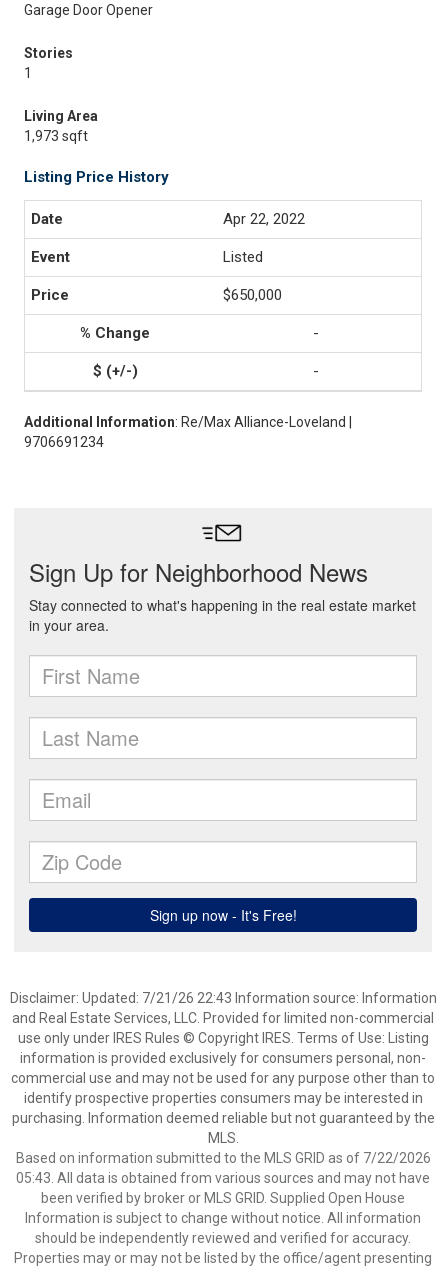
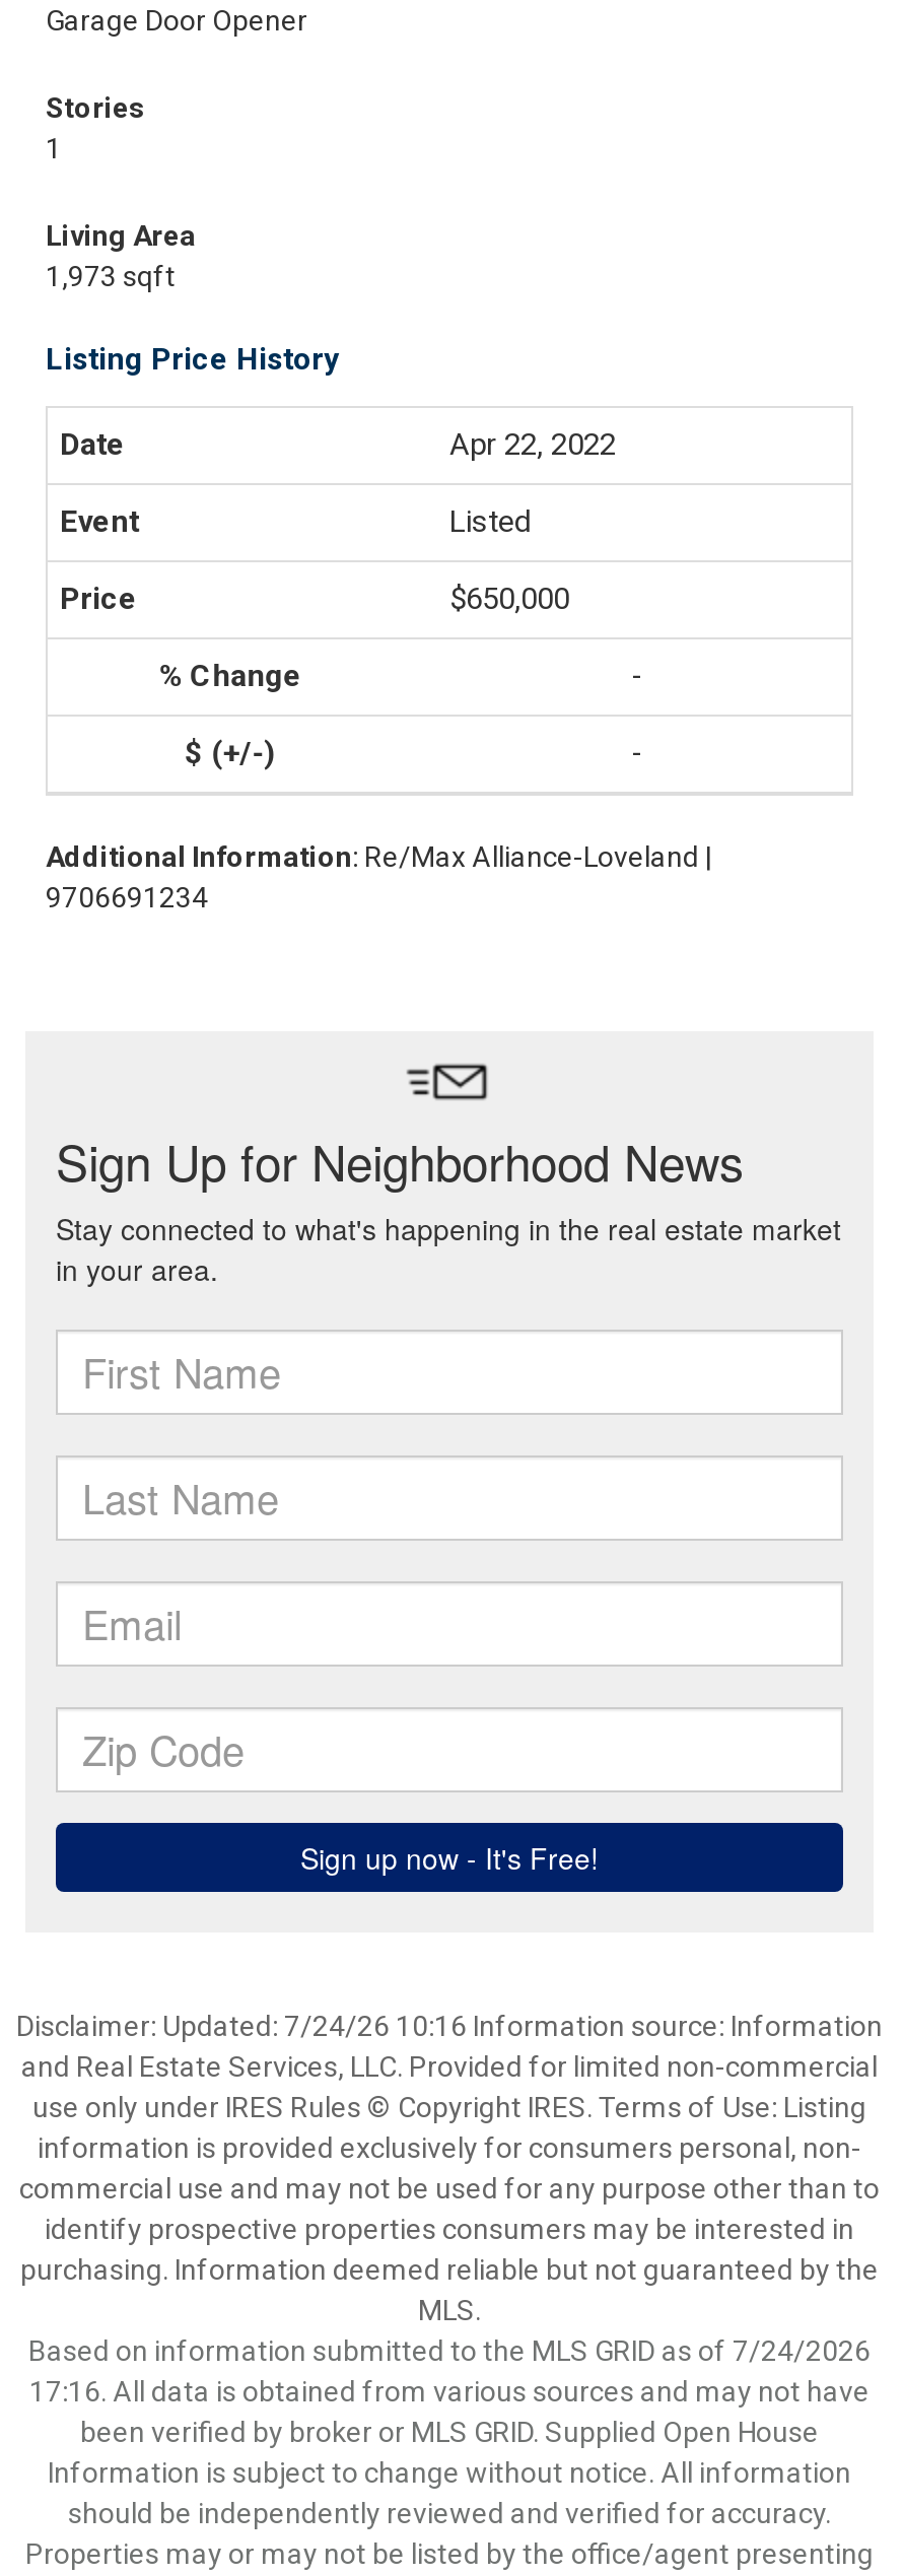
[9,990,436,1006] Disclaimer: Updated: 7/21/26 22:43 Information source: Information -> [16,2010,883,2042] Disclaimer: Updated: 7/24/26 10:16 Information source: Information
[15,1150,430,1166] Based on information submitted to the MLS GRID as of 7/22/2026 -> [28,2334,871,2367] Based on information submitted to the MLS GRID as of 7/24/2026
[16,1170,430,1186] 05:43. All data is obtained from various sources and may not have -> [29,2375,870,2408] 17:16. All data is obtained from various sources and may not have

